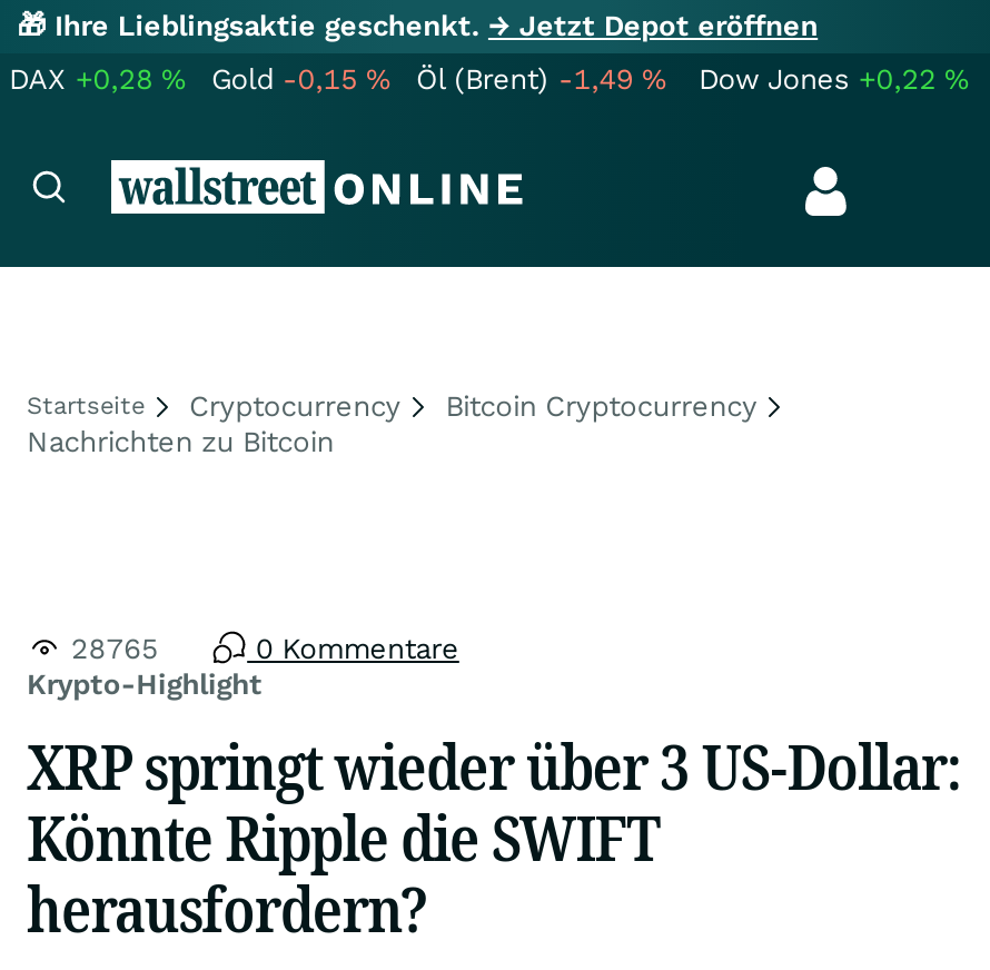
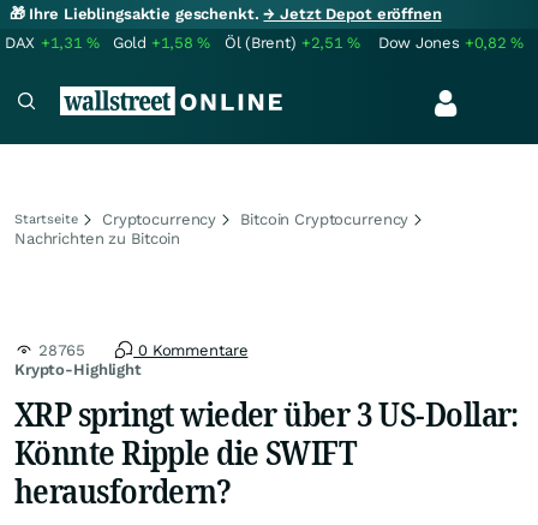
[9,62,185,96] DAX +0,28% -> [5,34,100,52] DAX +1,31%
[211,62,390,96] Gold -0,15% -> [113,34,210,52] Gold +1,58%
[416,62,666,96] Öl (Brent) -1,49% -> [225,34,361,52] Öl (Brent) +2,51%
[699,62,968,96] Dow Jones +0,22% -> [378,34,524,52] Dow Jones +0,82%

